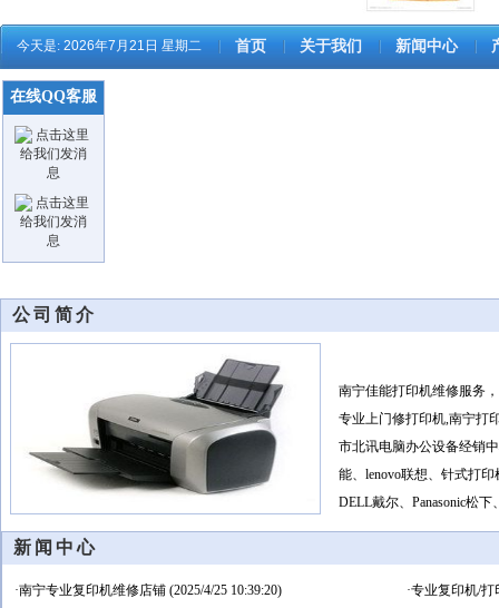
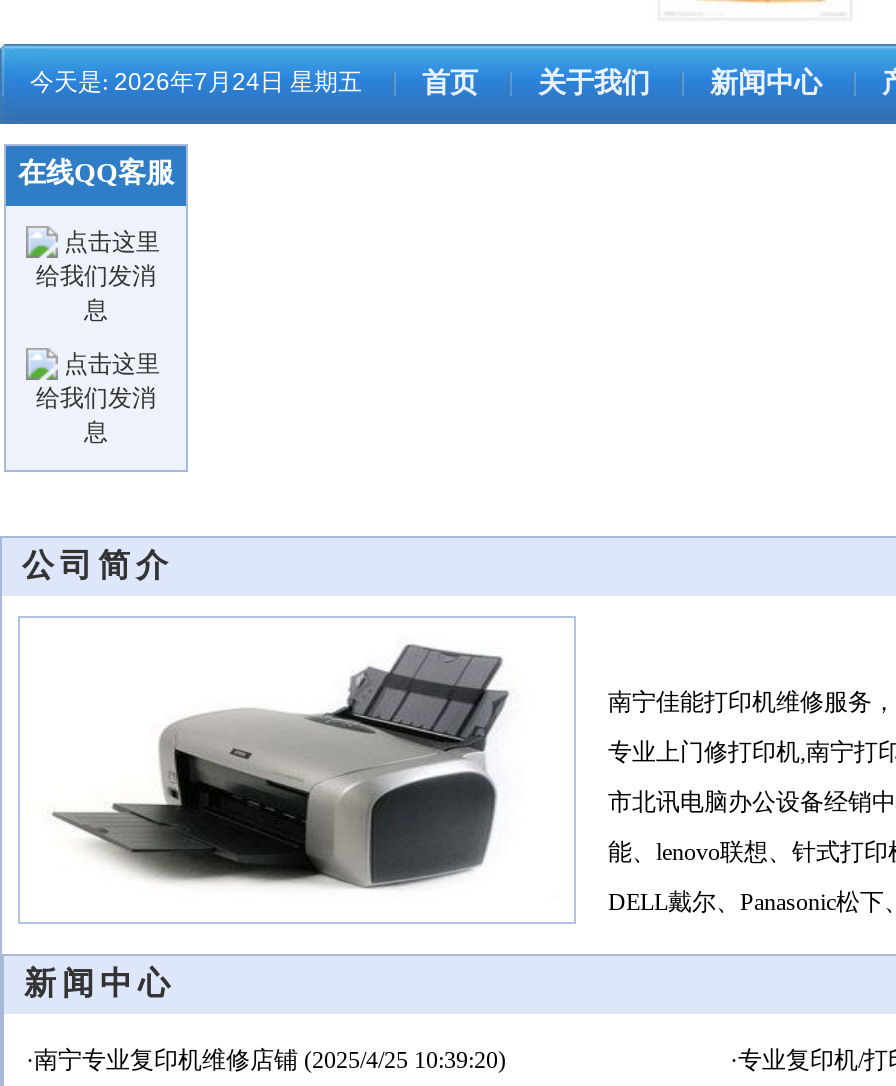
[17,38,202,53] 今天是: 2026年7月21日 星期二 -> [30,68,362,96] 今天是: 2026年7月24日 星期五

